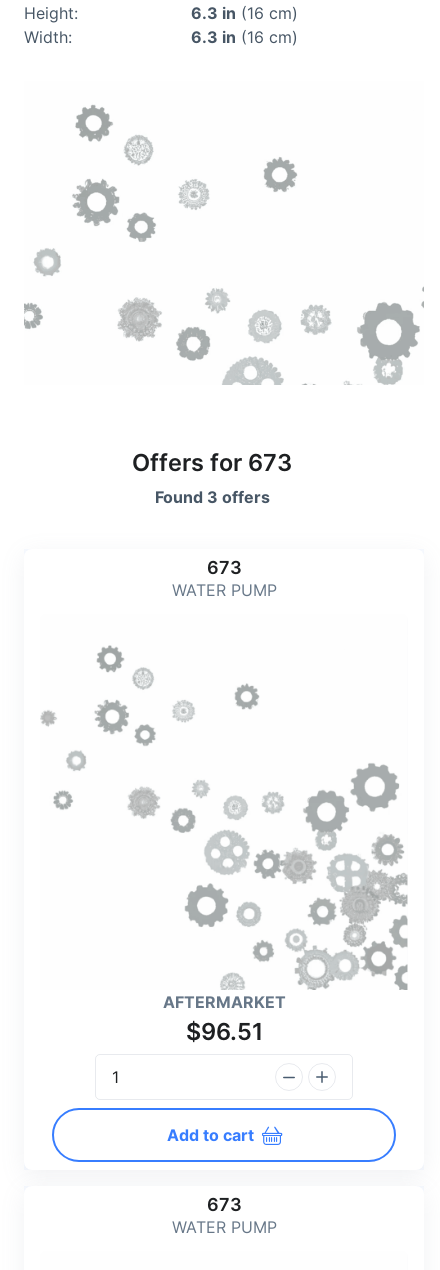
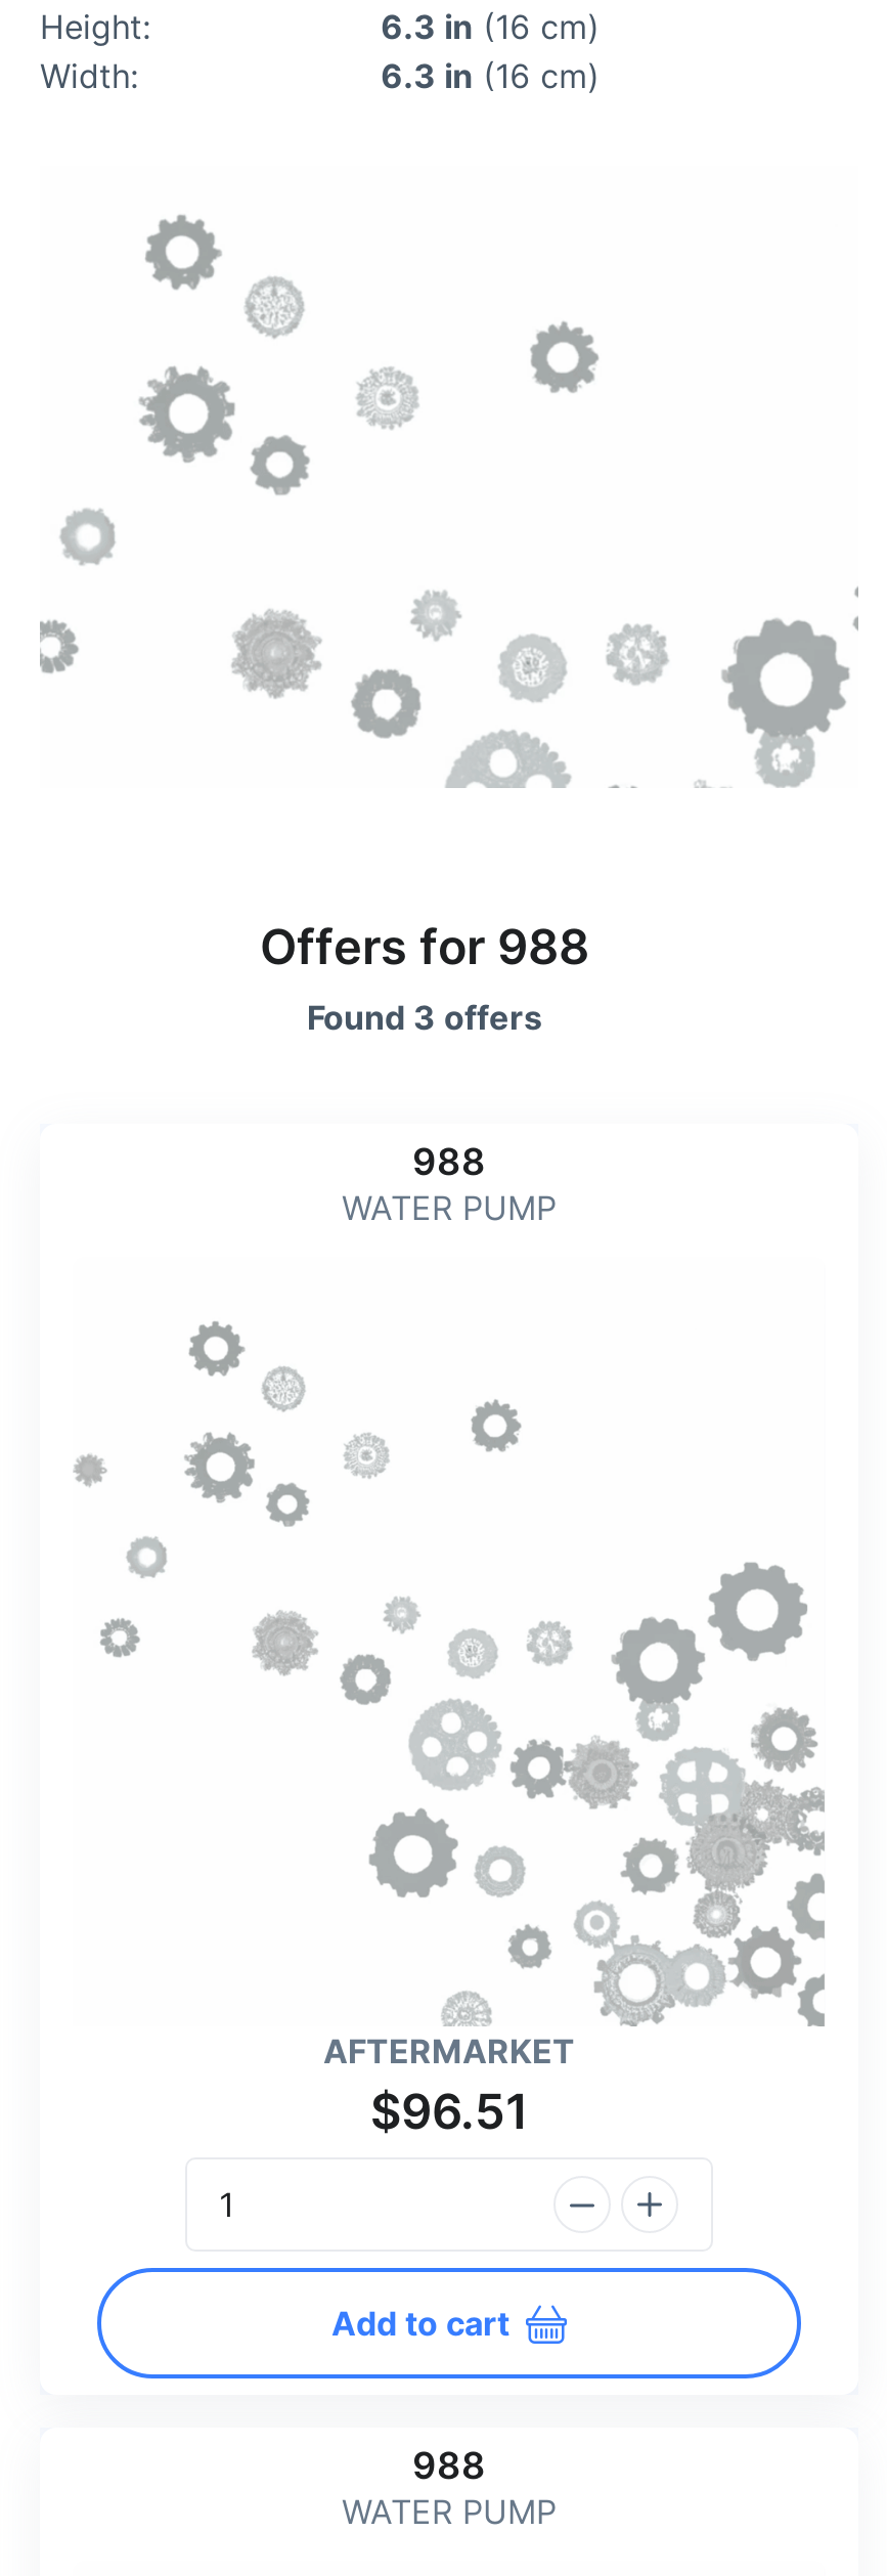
[132,448,292,477] Offers for 673 -> [260,917,589,977] Offers for 988
[206,557,241,578] 673 -> [412,1140,486,1183] 988
[206,1194,241,1215] 673 -> [412,2444,486,2487] 988

